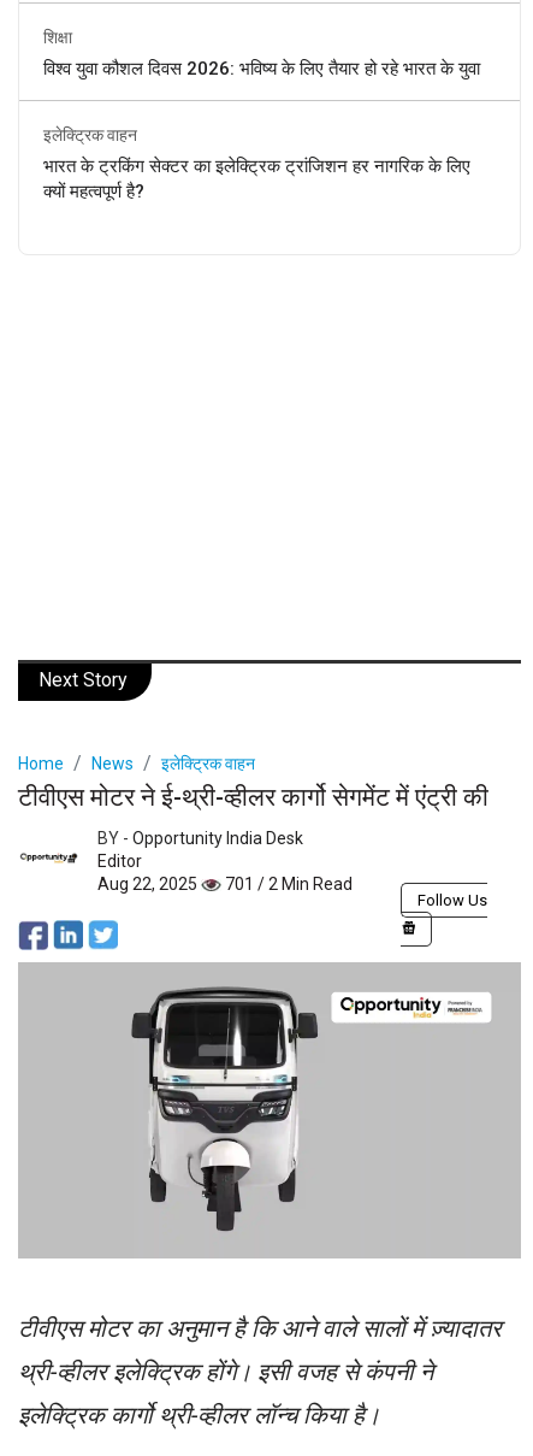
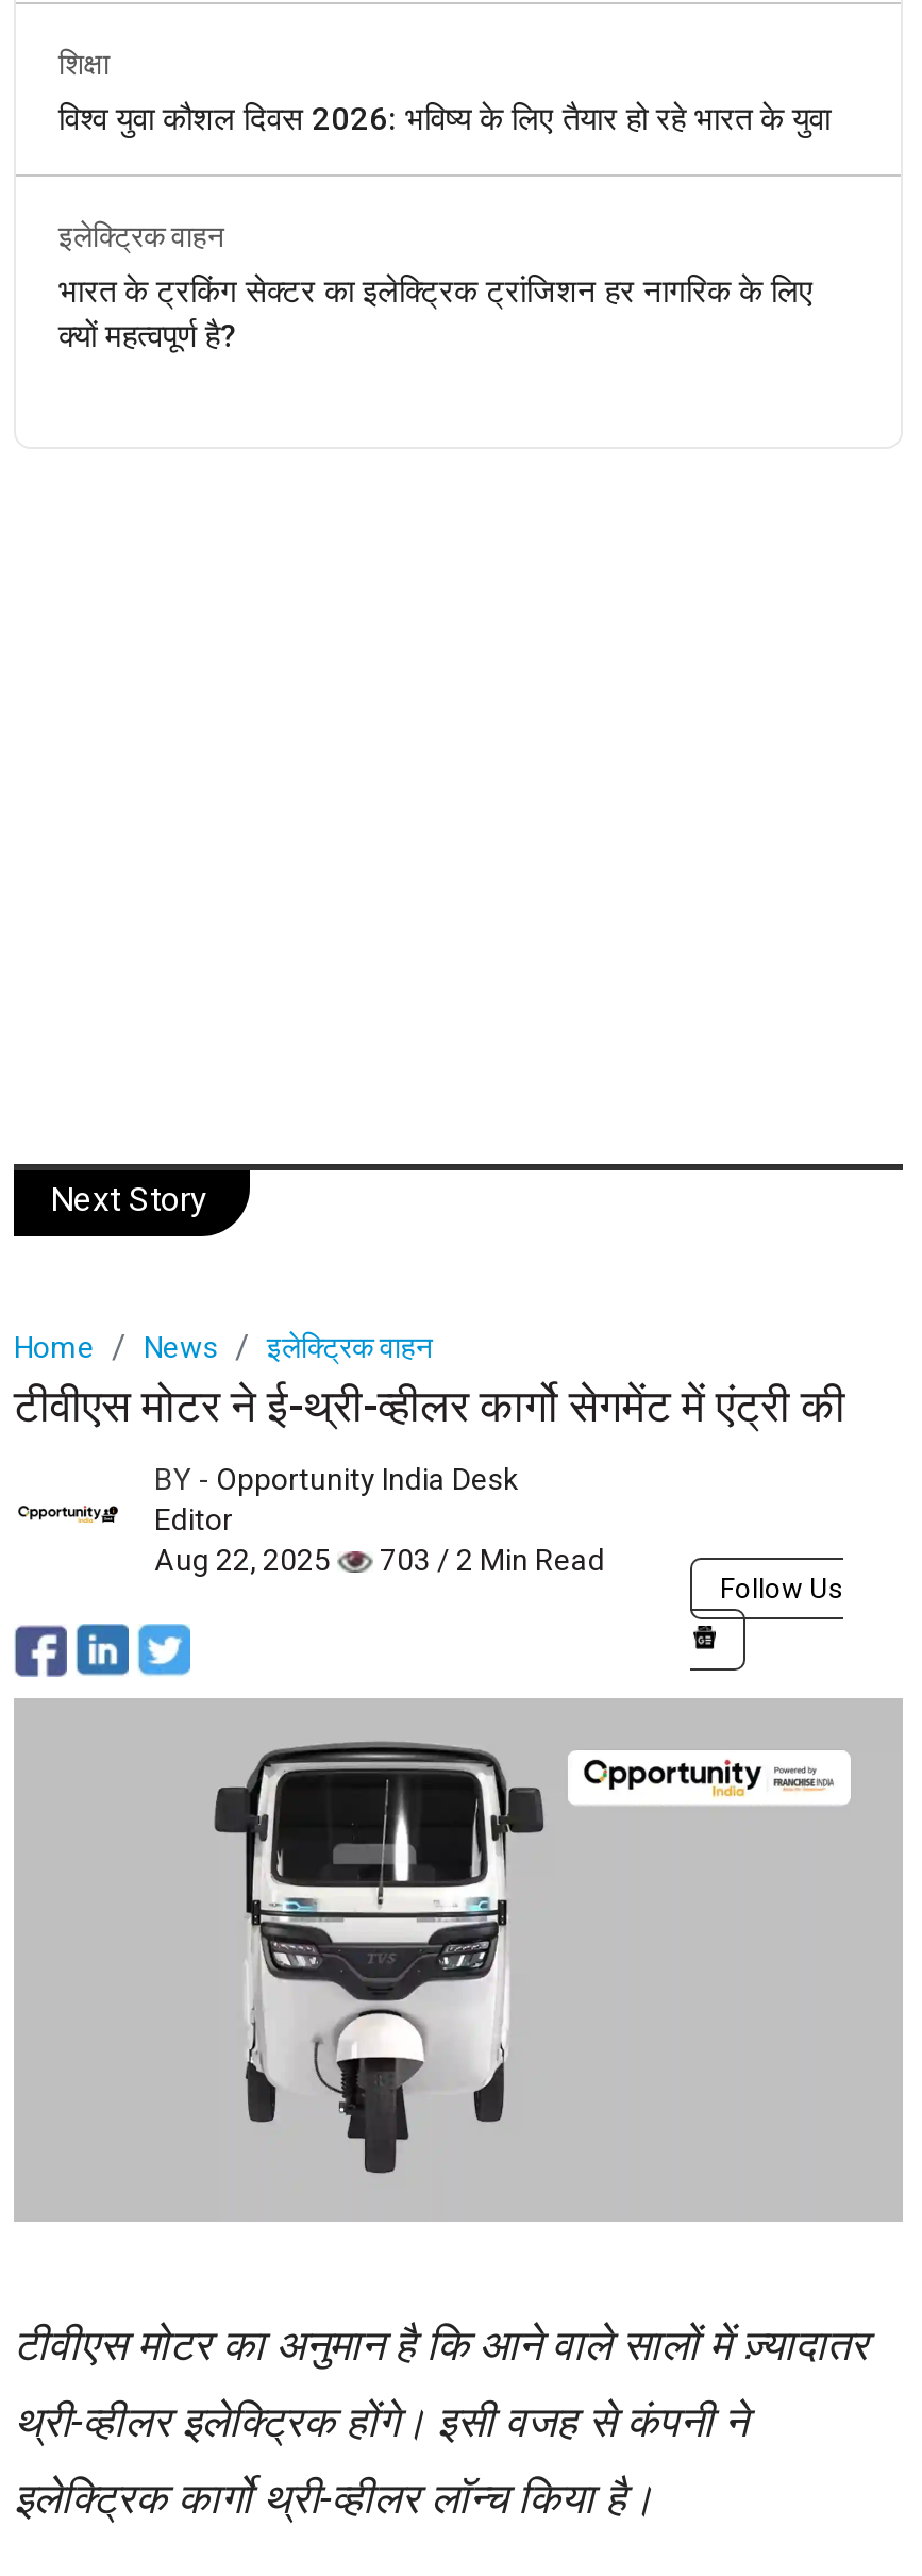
[97,874,353,893] Aug 22, 2025 701 / 2 Min Read -> [154,1542,605,1576] Aug 22, 2025 703 / 2 Min Read

